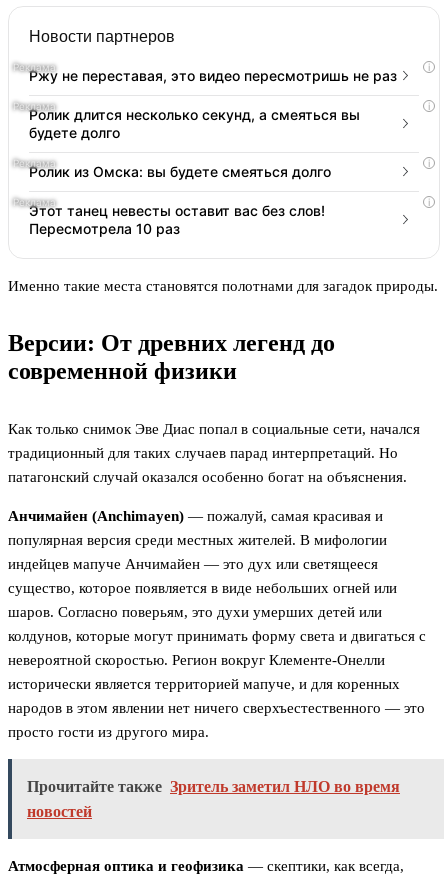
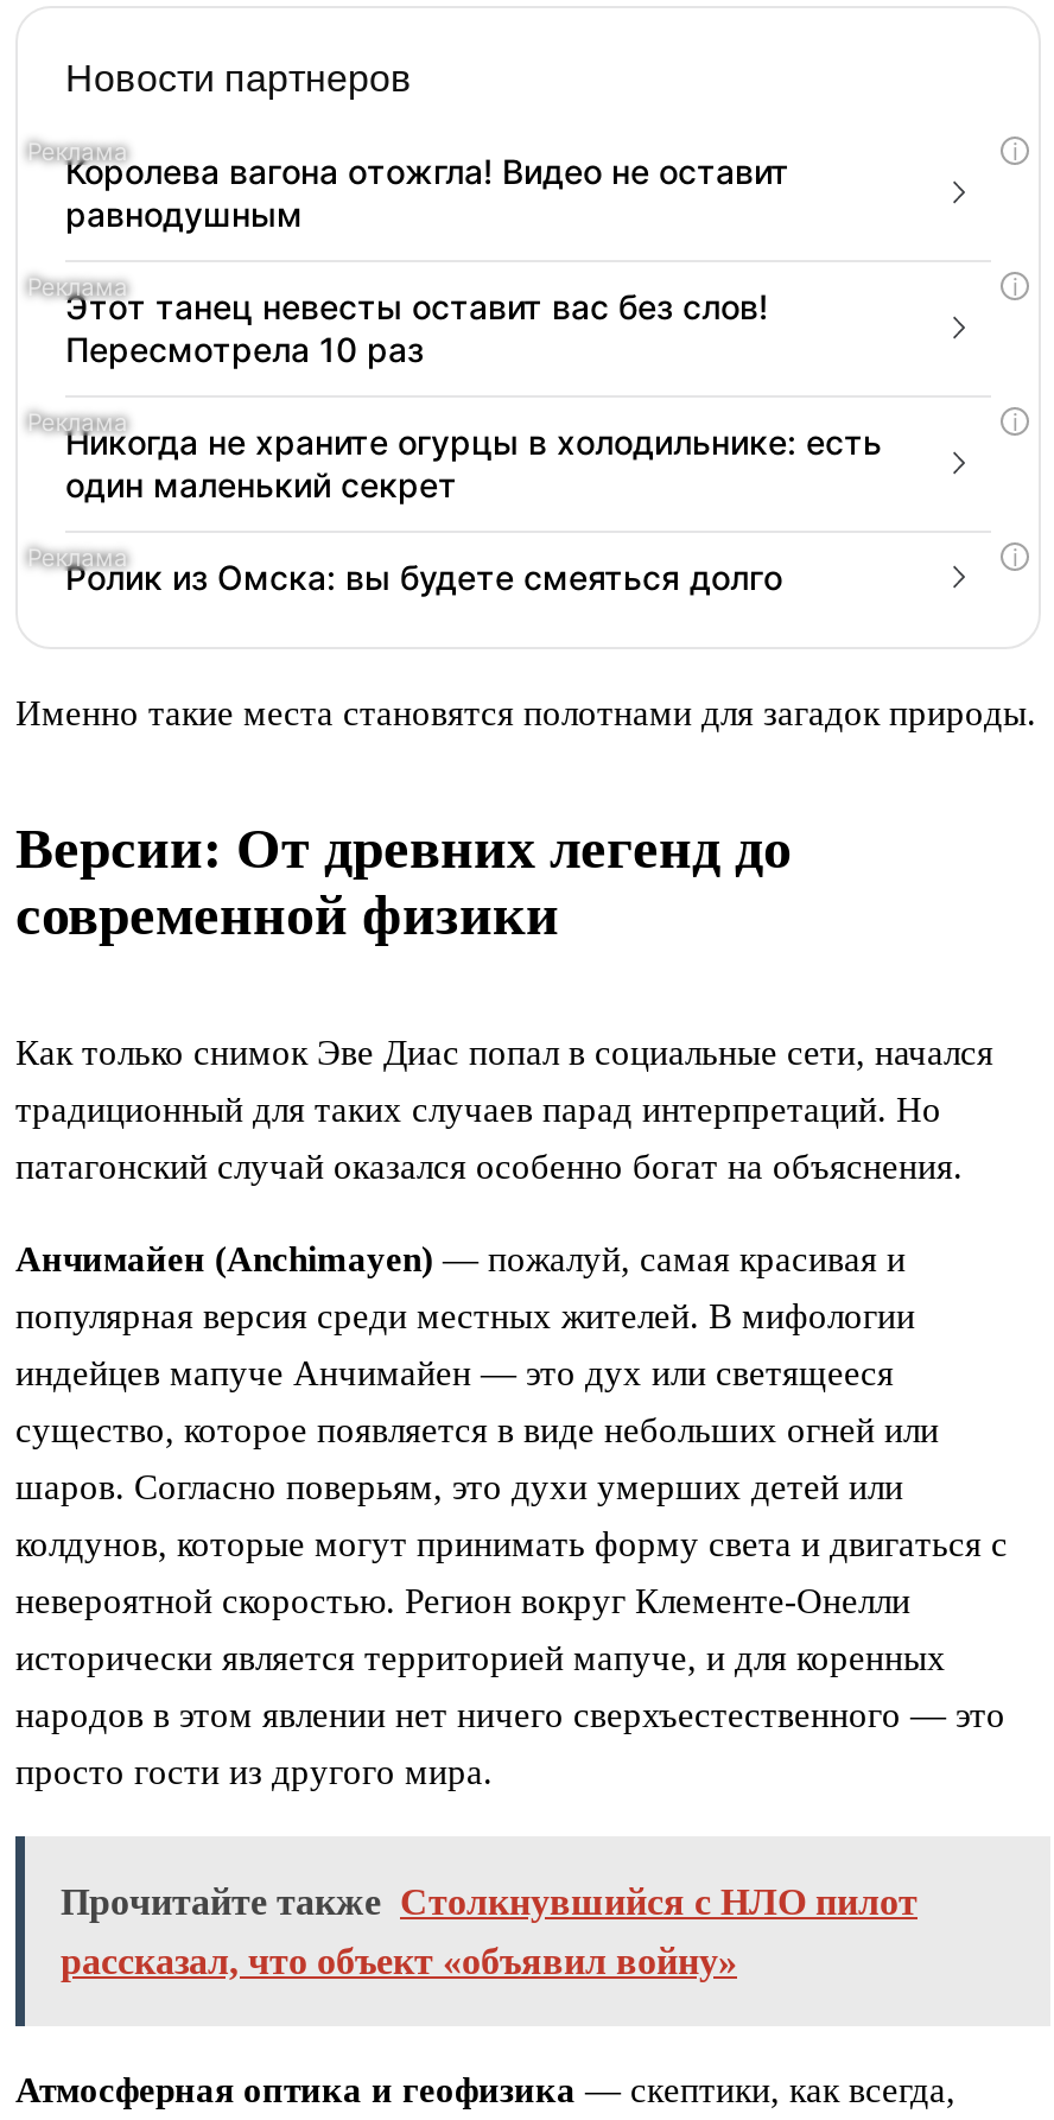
[29,66,397,140] Ржу не переставая, это видео пересмотришь не раз | Ролик длится несколько секунд, а смеяться вы | будете долго -> [65,150,789,233] Королева вагона отожгла! Видео не оставит | равнодушным
moved [29,162,331,179] -> [65,556,782,596]: Ролик из Омска: вы будете смеяться долго
moved [29,201,325,236] -> [65,285,768,368]: Этот танец невесты оставит вас без слов! | Пересмотрела 10 раз
none -> [65,420,882,503] Никогда не храните огурцы в холодильнике: есть | один маленький секрет
[27,778,400,795] Прочитайте также Зритель заметил НЛО во время -> [61,1882,918,1922] Прочитайте также Столкнувшийся с НЛО пилот
[27,803,92,820] новостей -> [61,1941,737,1982] рассказал, что объект «объявил войну»

